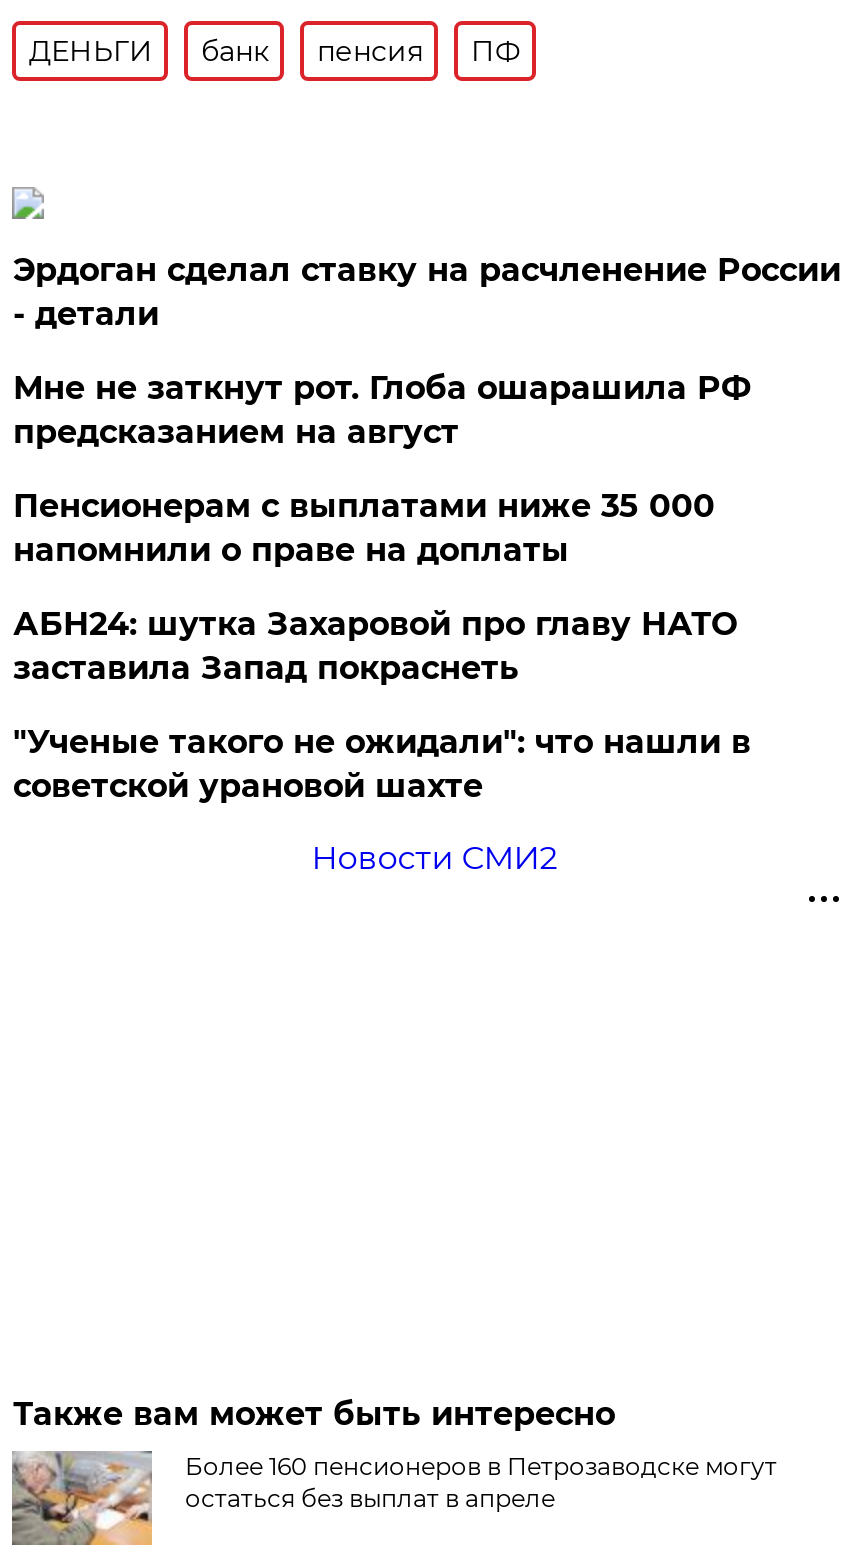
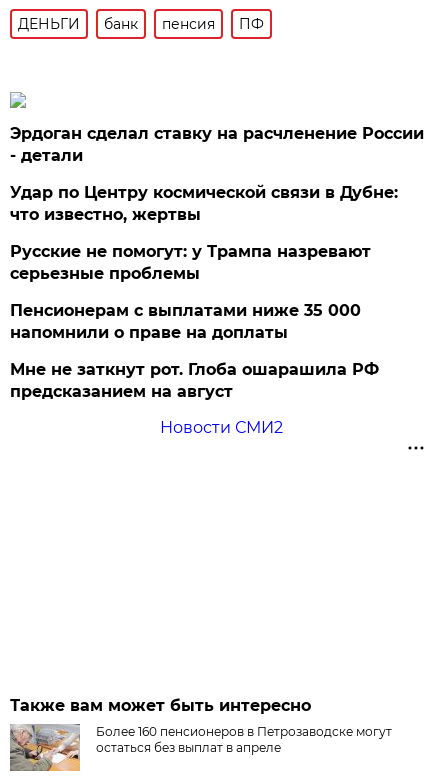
none -> [10,183,398,283] Удар по Центру космической связи в Дубне: | что известно, жертвы | Русские не помогут: у Трампа назревают | серьезные проблемы
moved [13,369,751,451] -> [10,360,379,401]: Мне не заткнут рот. Глоба ошарашила РФ | предсказанием на август
moved [13,487,715,569] -> [10,301,361,342]: Пенсионерам с выплатами ниже 35 000 | напомнили о праве на доплаты
[13,605,751,805] АБН24: шутка Захаровой про главу НАТО | заставила Запад покраснеть | "Ученые такого не ожидали": что нашли в | советской урановой шахте -> none

